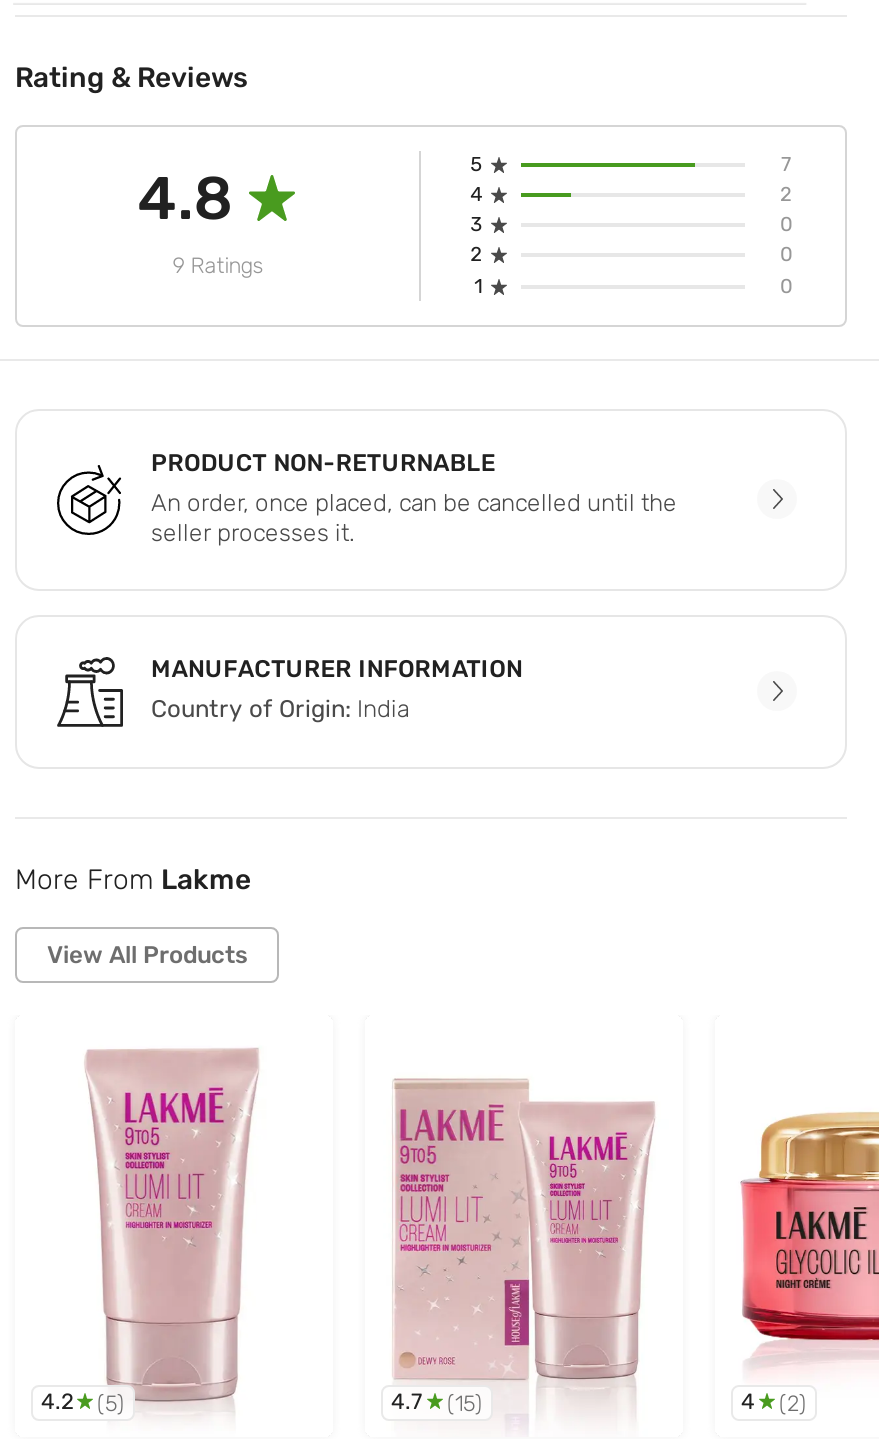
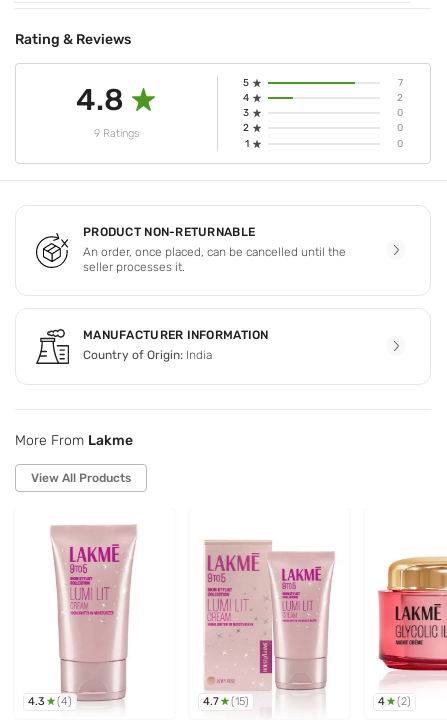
[41,1389,73,1415] 4.2 -> [28,695,45,708] 4.3
[97,1390,125,1416] (5) -> [57,695,72,708] (4)

